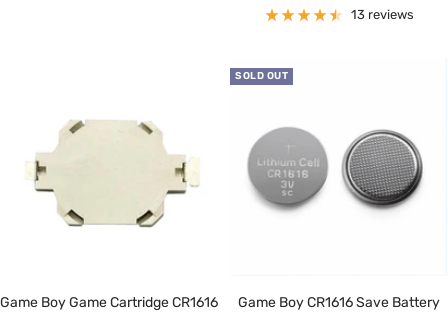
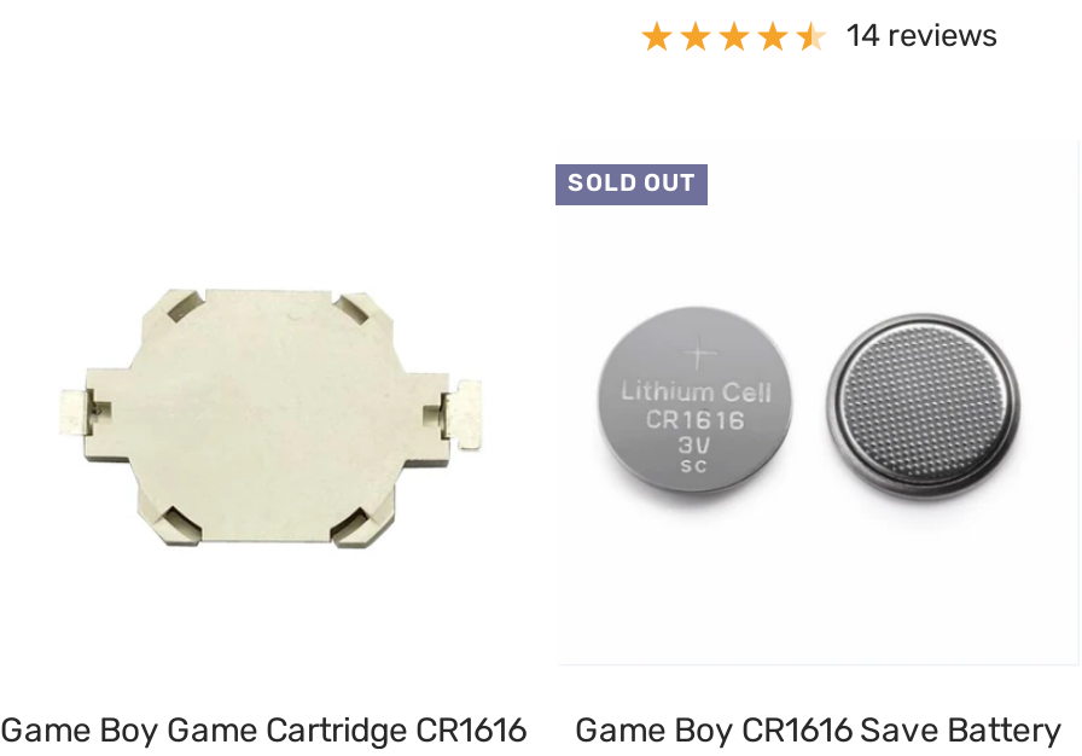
[350,7,413,22] 13 reviews -> [847,16,999,52] 14 reviews

